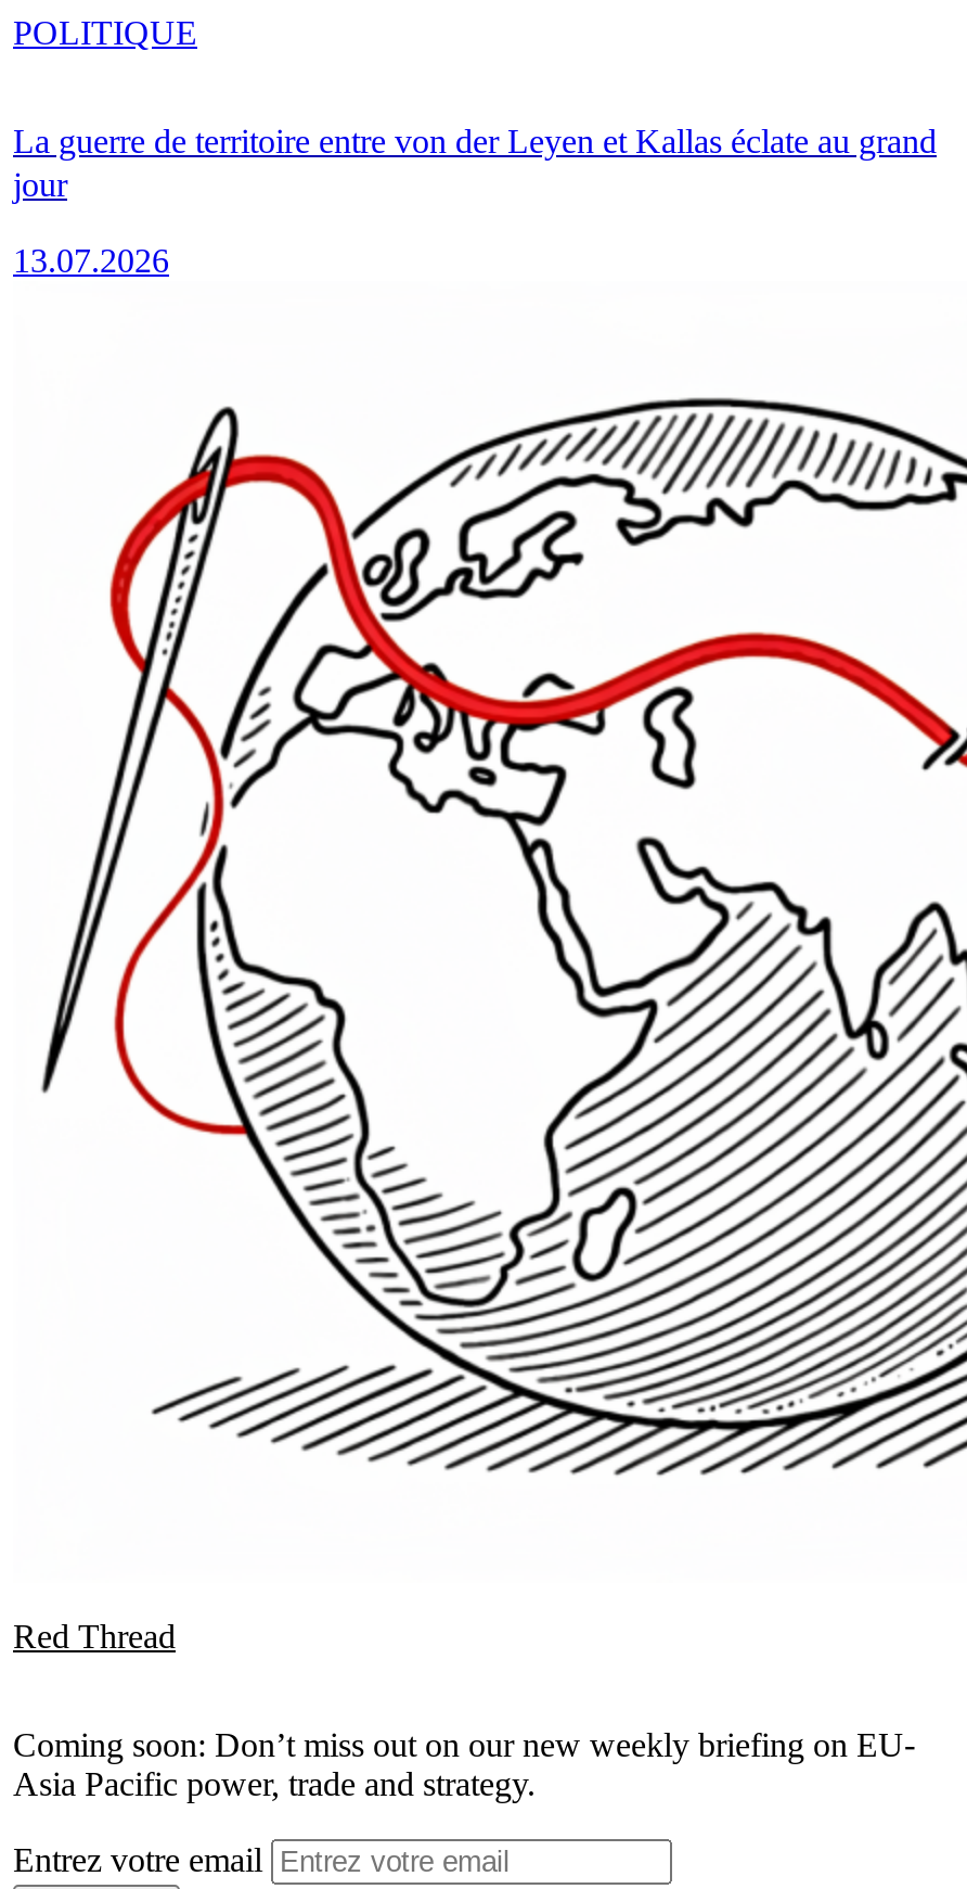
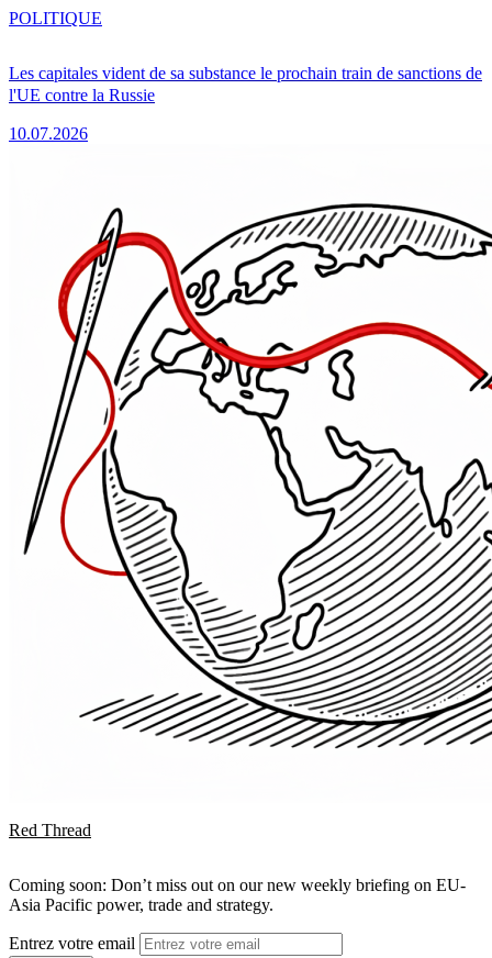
[13,123,937,204] La guerre de territoire entre von der Leyen et Kallas éclate au grand | jour -> [9,64,482,105] Les capitales vident de sa substance le prochain train de sanctions de | l'UE contre la Russie
[13,243,169,280] 13.07.2026 -> [9,125,88,143] 10.07.2026

